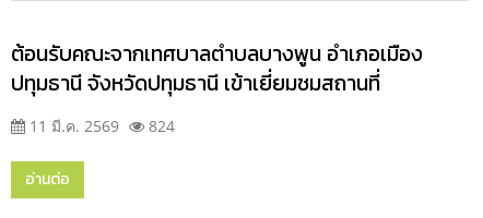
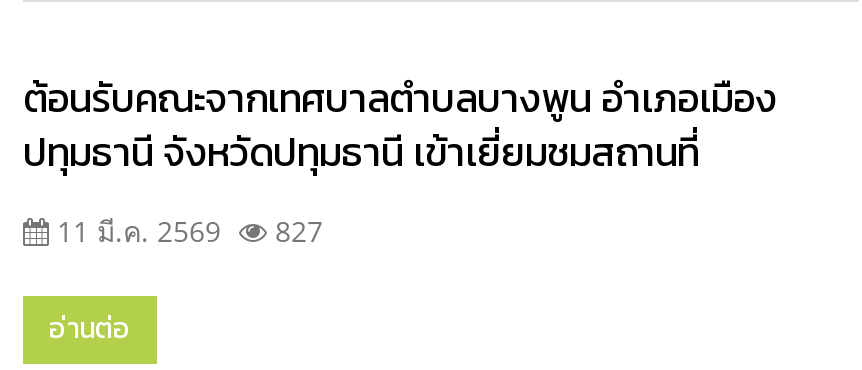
[25,116,175,136] 11 มี.ค. 2569 824 -> [49,212,323,250] 11 มี.ค. 2569 827

